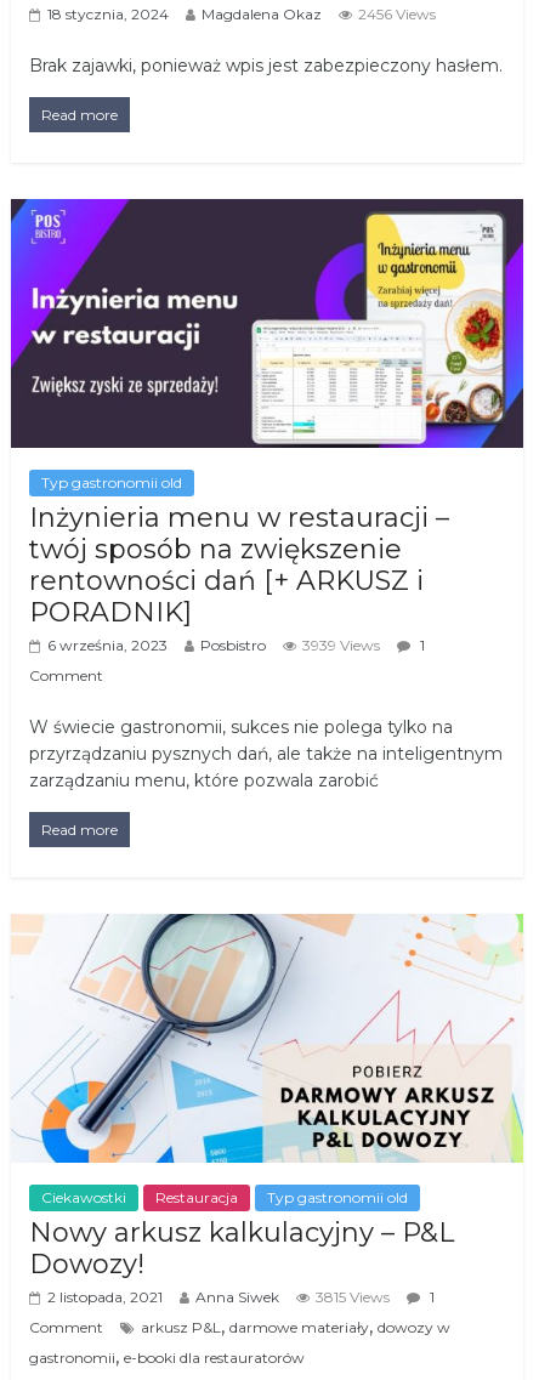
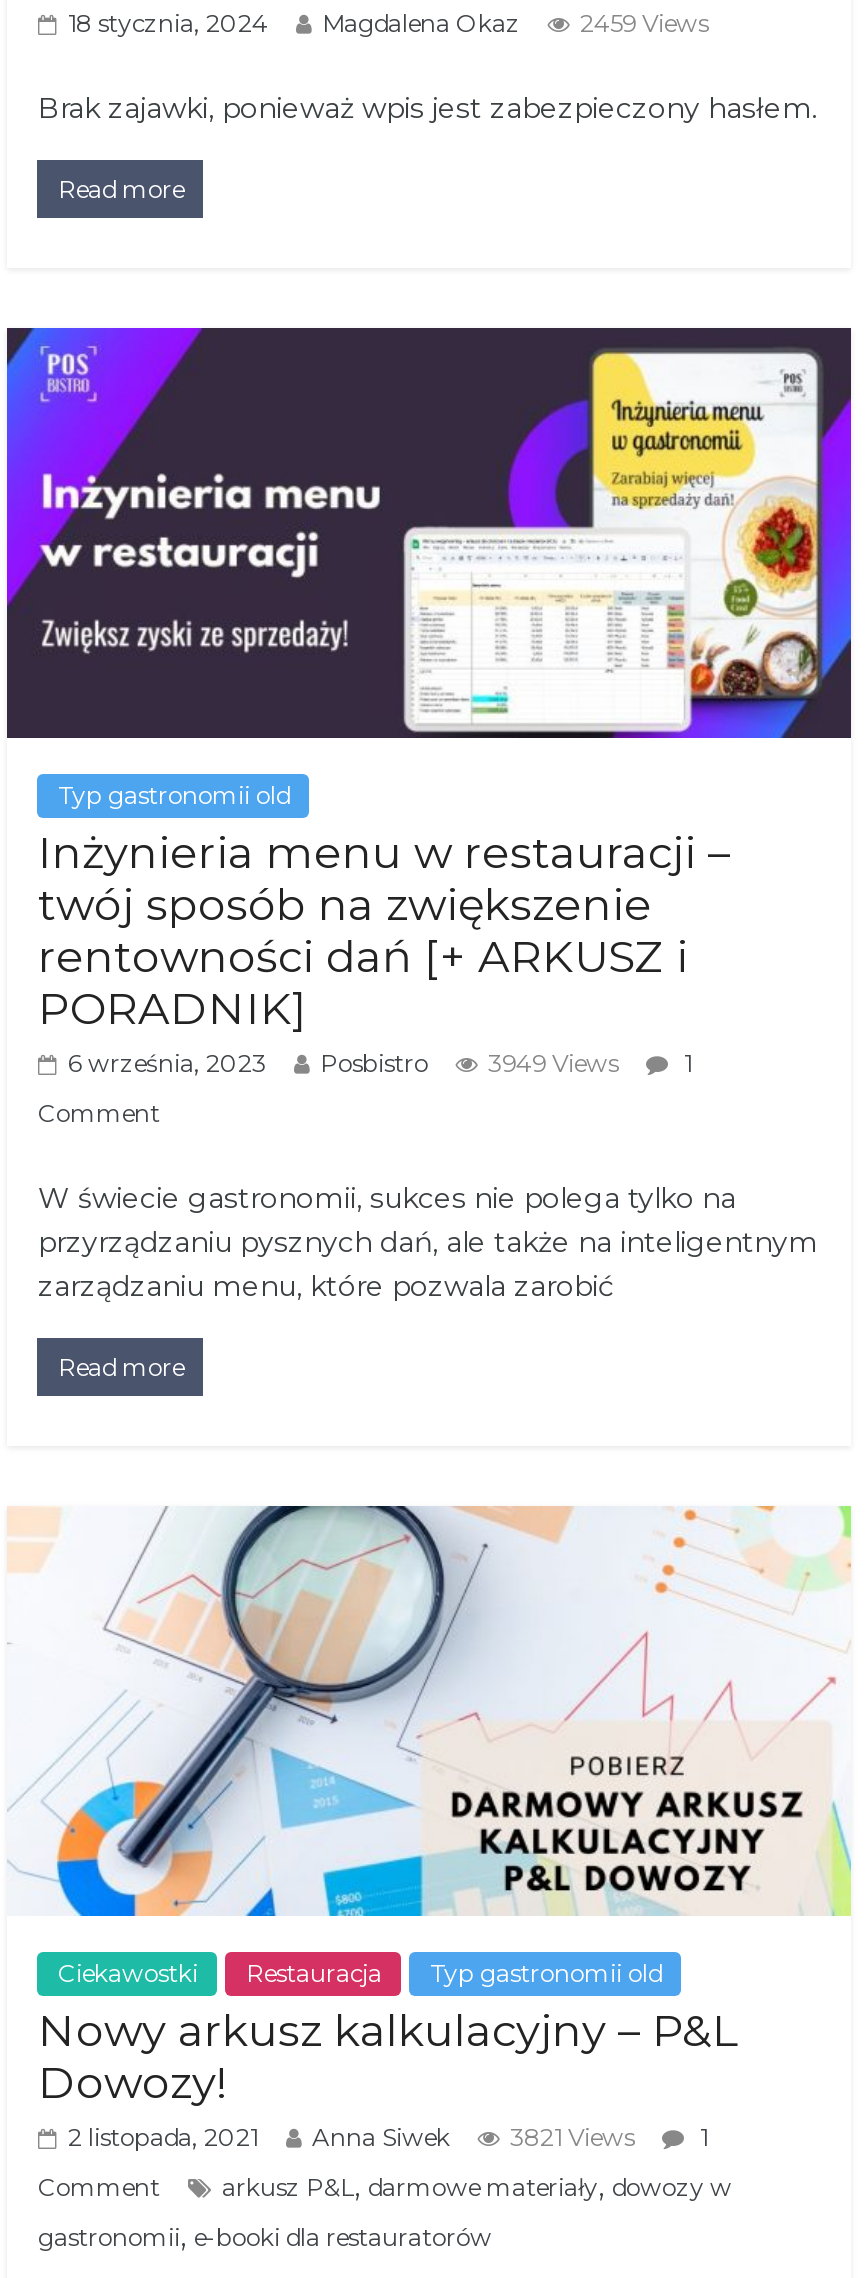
[359,5,436,24] 2456 Views -> [580,9,708,39] 2459 Views
[48,636,425,655] 6 września, 2023 Posbistro 3939 Views 1 -> [68,1049,692,1079] 6 września, 2023 Posbistro 3949 Views 1
[48,1288,435,1306] 2 listopada, 2021 Anna Siwek 3815 Views 1 -> [68,2122,708,2152] 2 listopada, 2021 Anna Siwek 3821 Views 1

